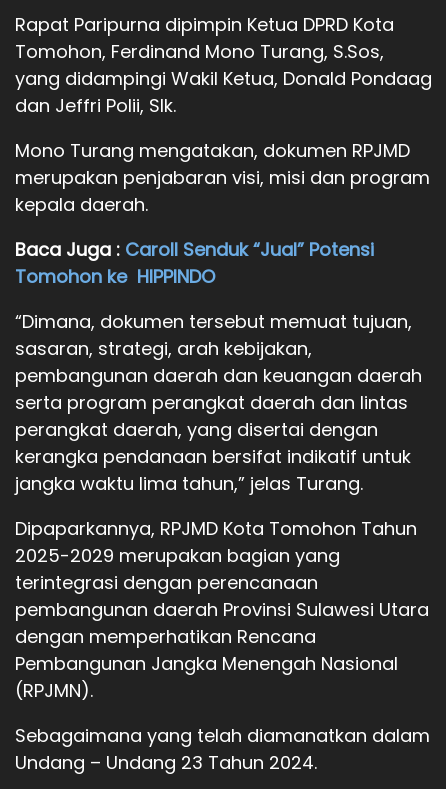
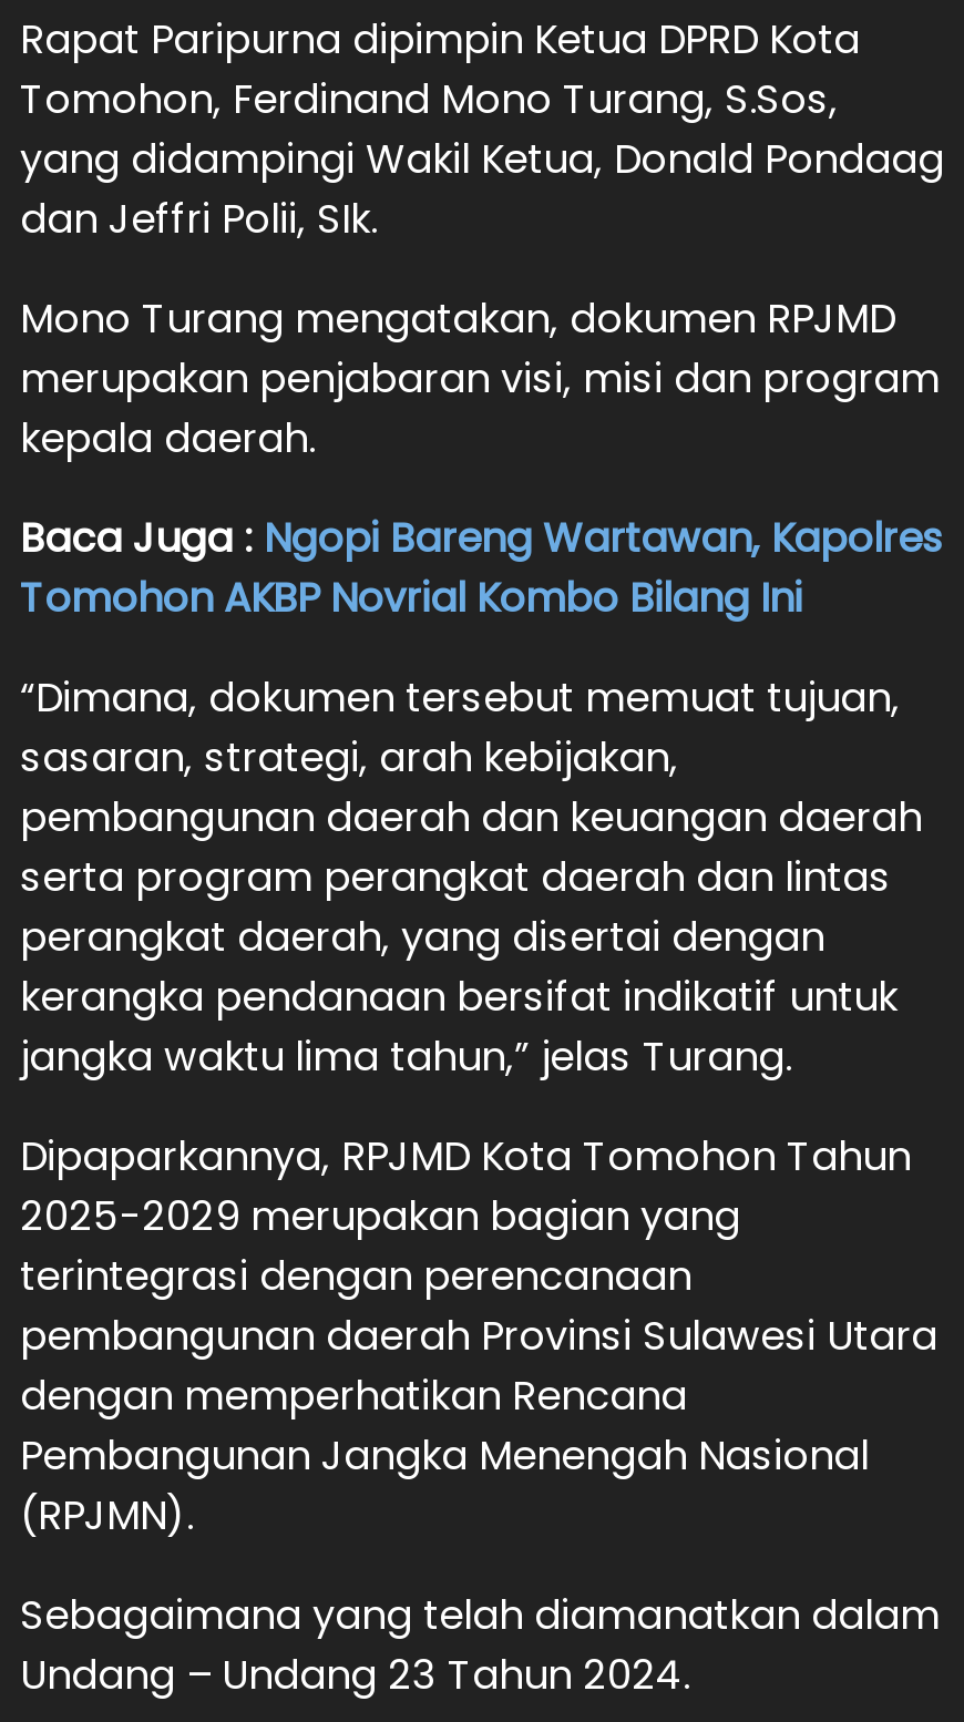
[15,237,374,289] Baca Juga : Caroll Senduk “Jual” Potensi | Tomohon ke HIPPINDO -> [20,510,944,625] Baca Juga : Ngopi Bareng Wartawan, Kapolres | Tomohon AKBP Novrial Kombo Bilang Ini

